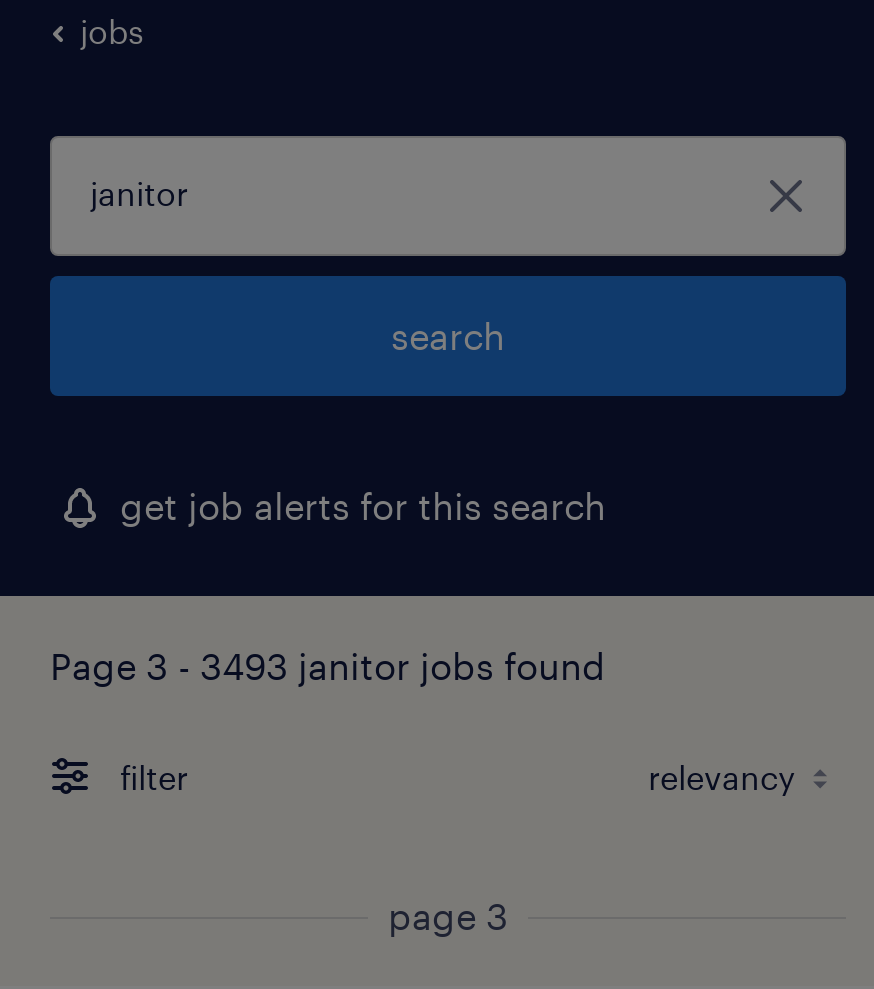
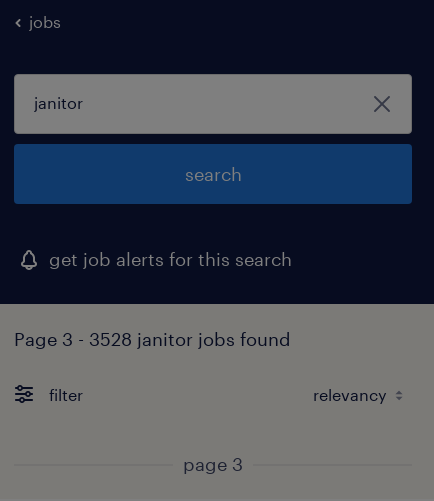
[50,644,606,688] Page 3 - 3493 janitor jobs found -> [14,328,291,350] Page 3 - 3528 janitor jobs found

